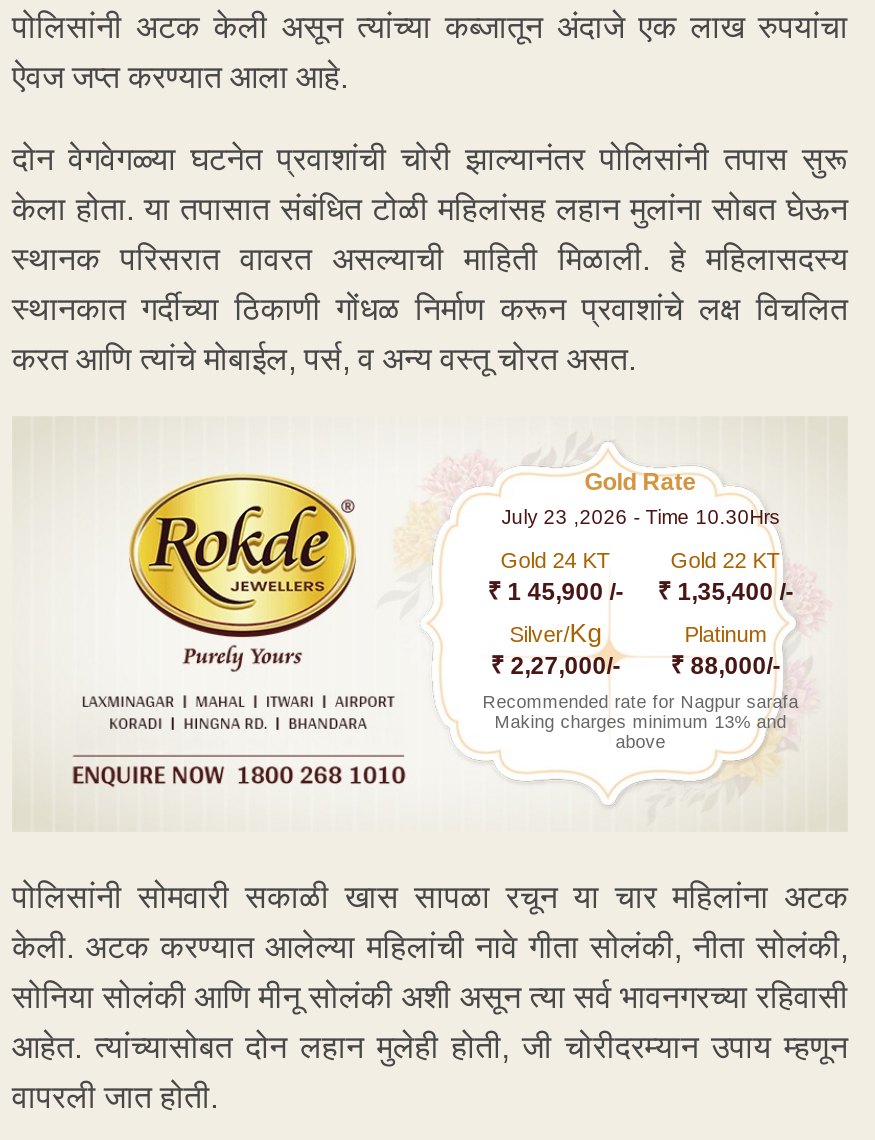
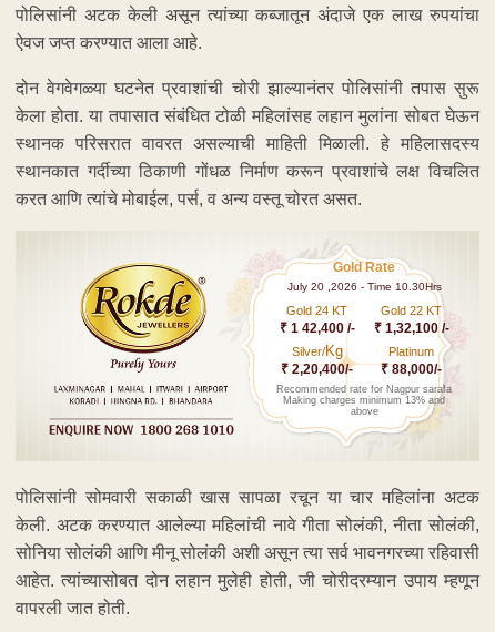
[501,505,779,527] July 23 ,2026 - Time 10.30Hrs -> [287,280,441,292] July 20 ,2026 - Time 10.30Hrs
[487,577,623,605] ₹ 1 45,900 /- -> [279,320,355,336] ₹ 1 42,400 /-
[657,577,793,605] ₹ 1,35,400 /- -> [374,320,449,336] ₹ 1,32,100 /-
[490,651,780,679] ₹ 2,27,000/- ₹ 88,000/- -> [281,361,442,377] ₹ 2,20,400/- ₹ 88,000/-

